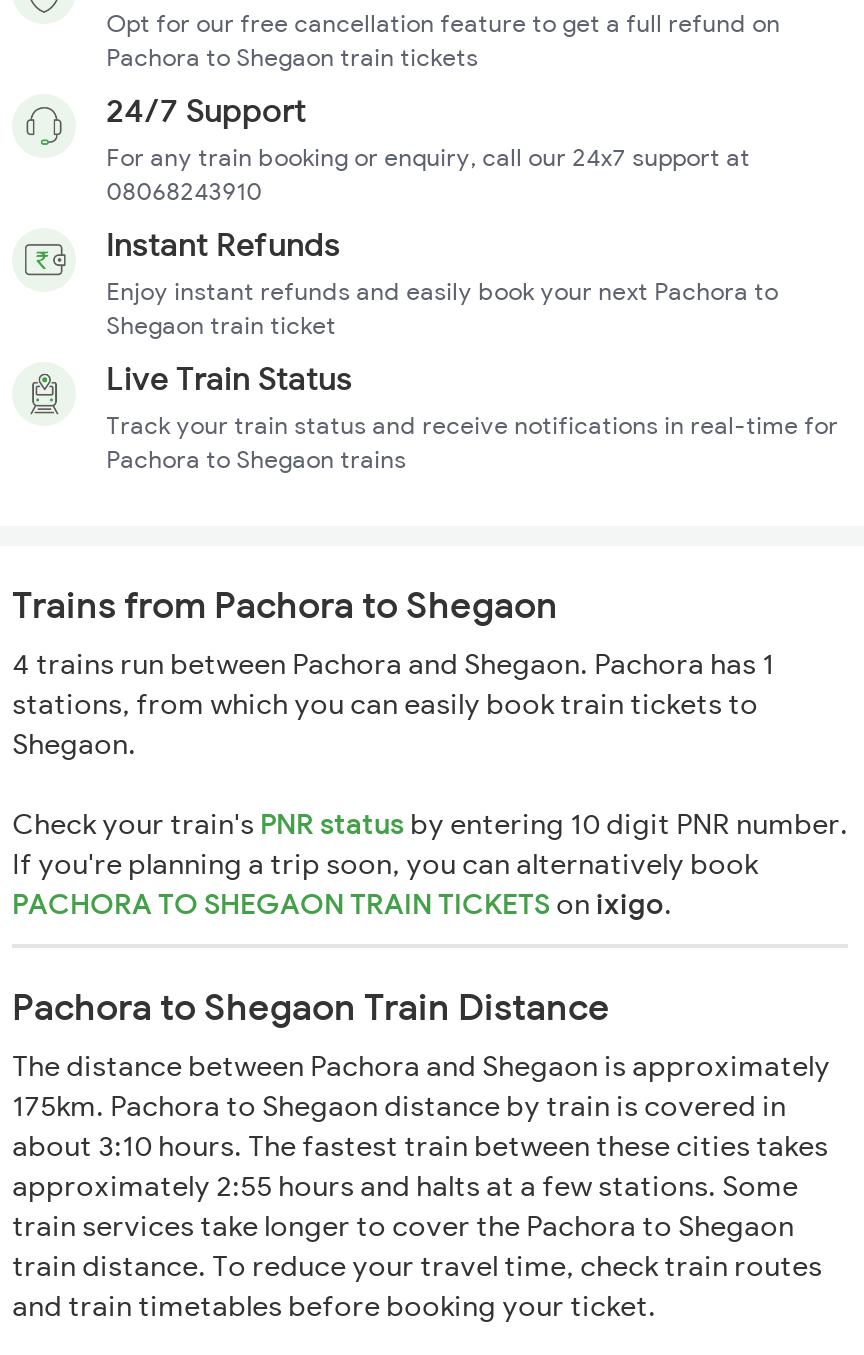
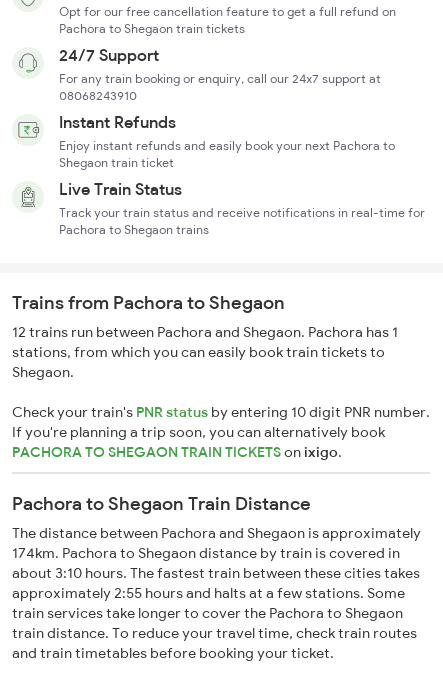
[12,646,774,682] 4 trains run between Pachora and Shegaon. Pachora has 1 -> [12,323,398,341] 12 trains run between Pachora and Shegaon. Pachora has 1
[12,1088,786,1124] 175km. Pachora to Shegaon distance by train is covered in -> [12,544,400,562] 174km. Pachora to Shegaon distance by train is covered in

